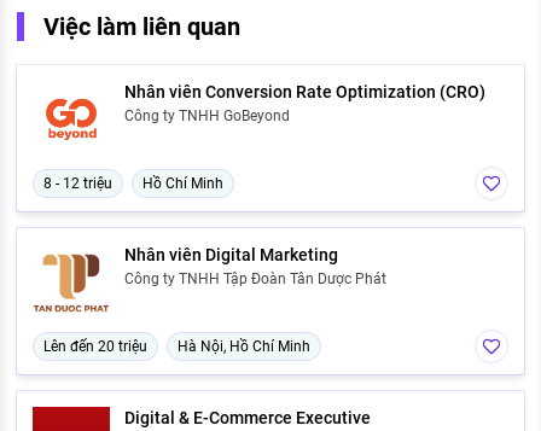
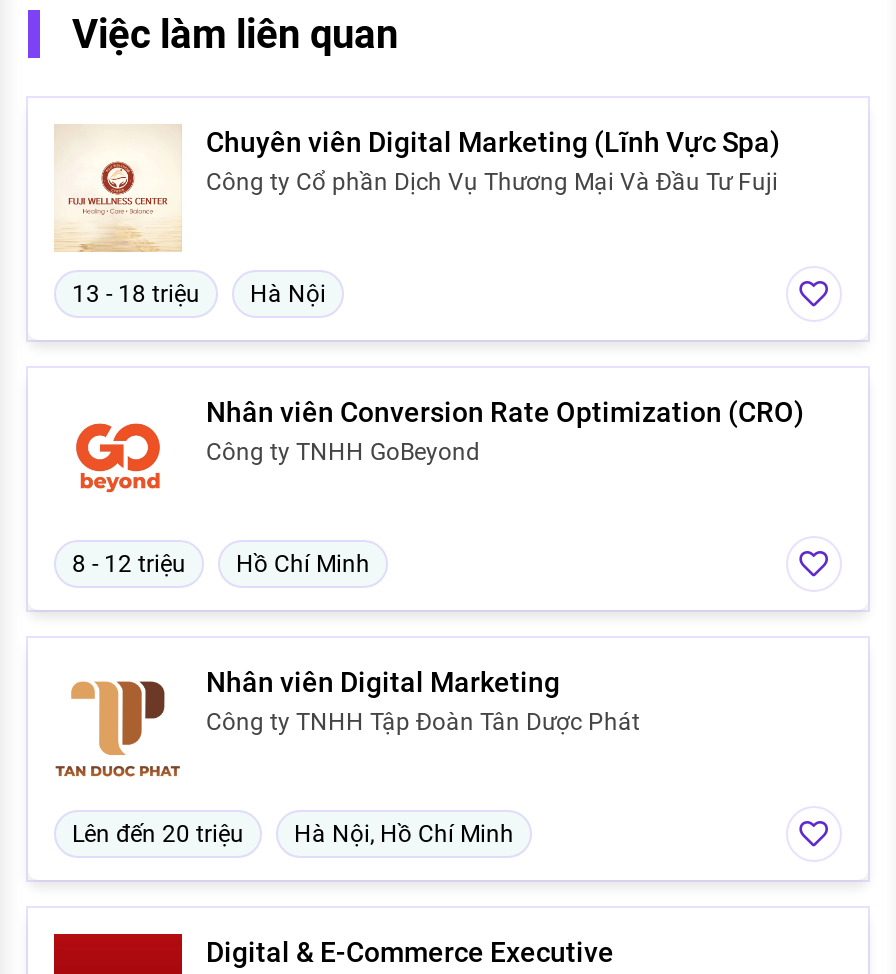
none -> [54,124,780,254] [image] | Chuyên viên Digital Marketing (Lĩnh Vực Spa) | Công ty Cổ phần Dịch Vụ Thương Mại Và Đầu Tư Fuji
none -> [72,280,326,308] 13 - 18 triệu | Hà Nội

